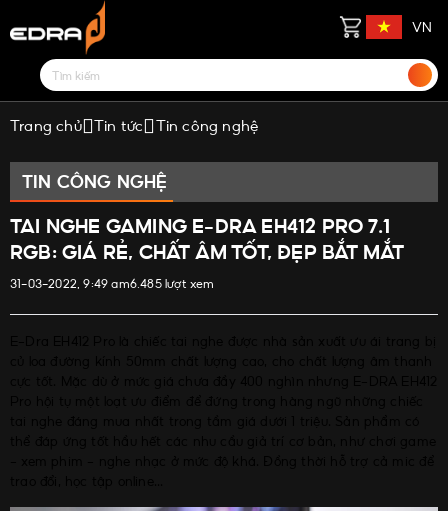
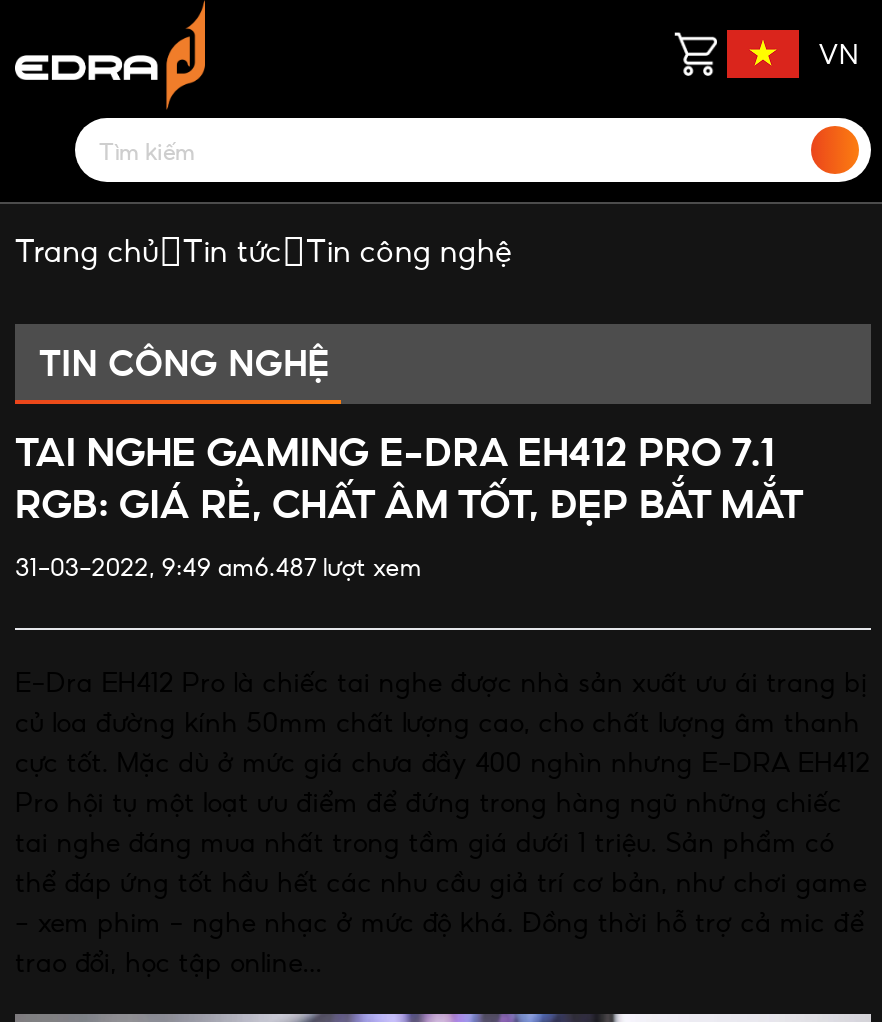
[10,278,215,289] 31-03-2022, 9:49 am 6.485 lượt xem -> [15,556,422,578] 31-03-2022, 9:49 am 6.487 lượt xem

